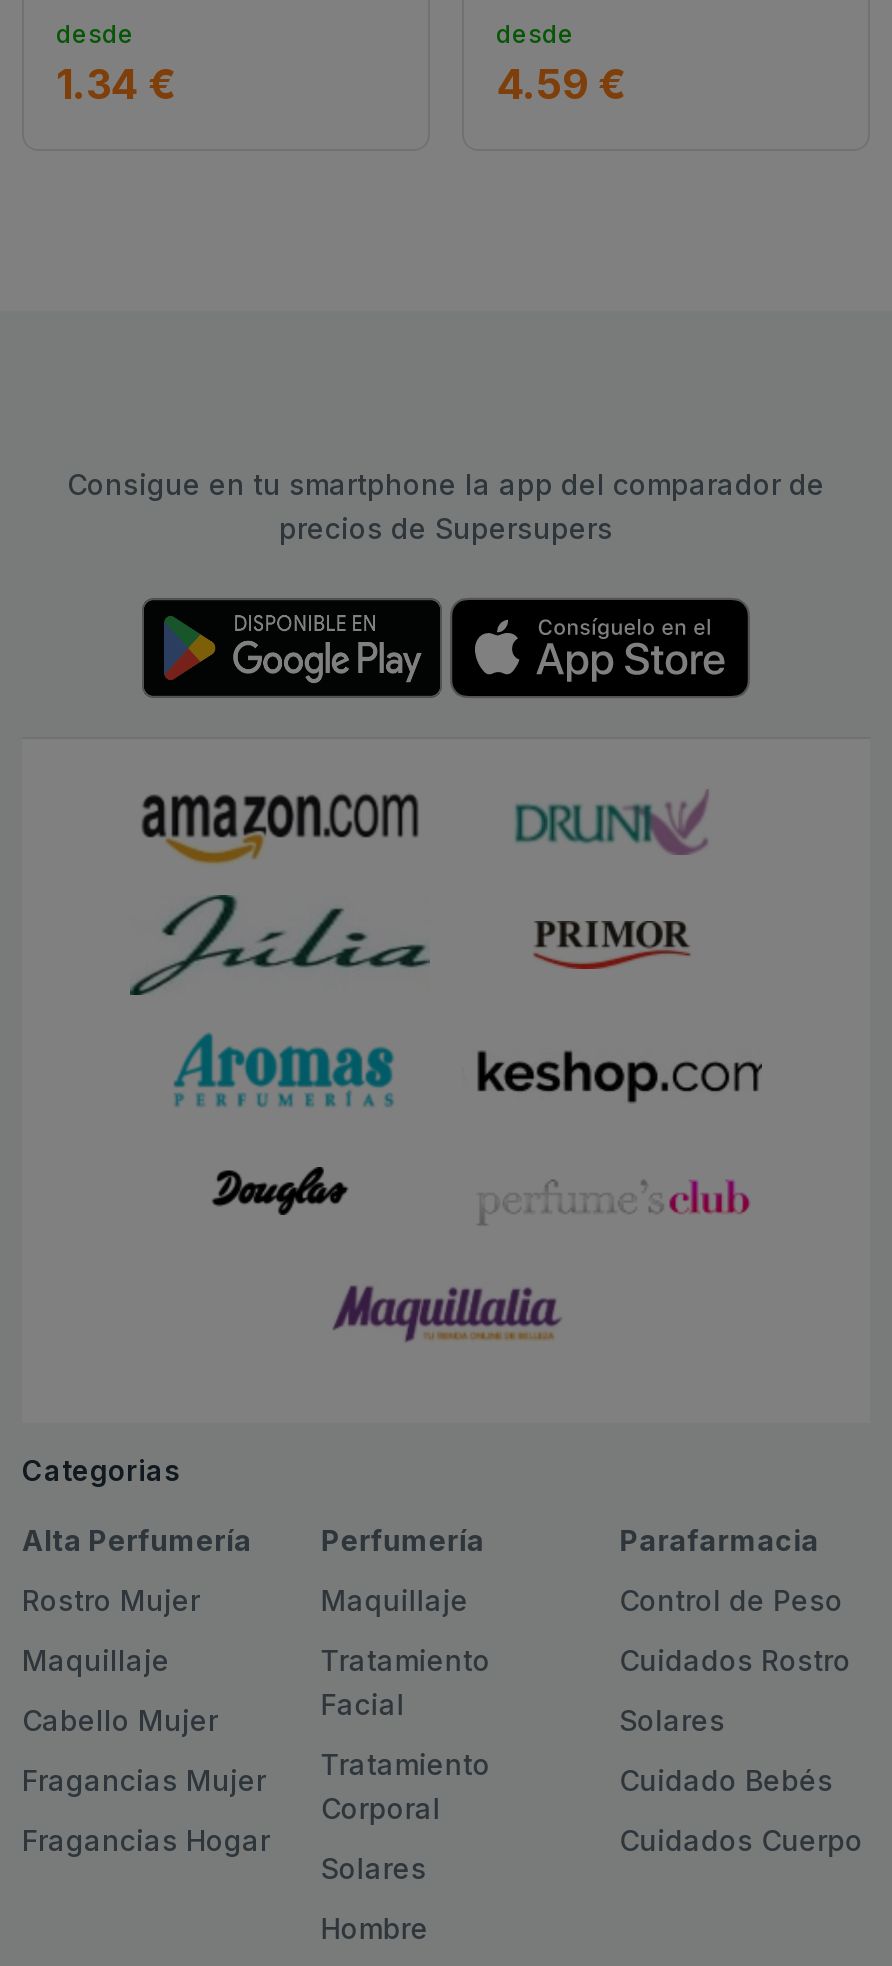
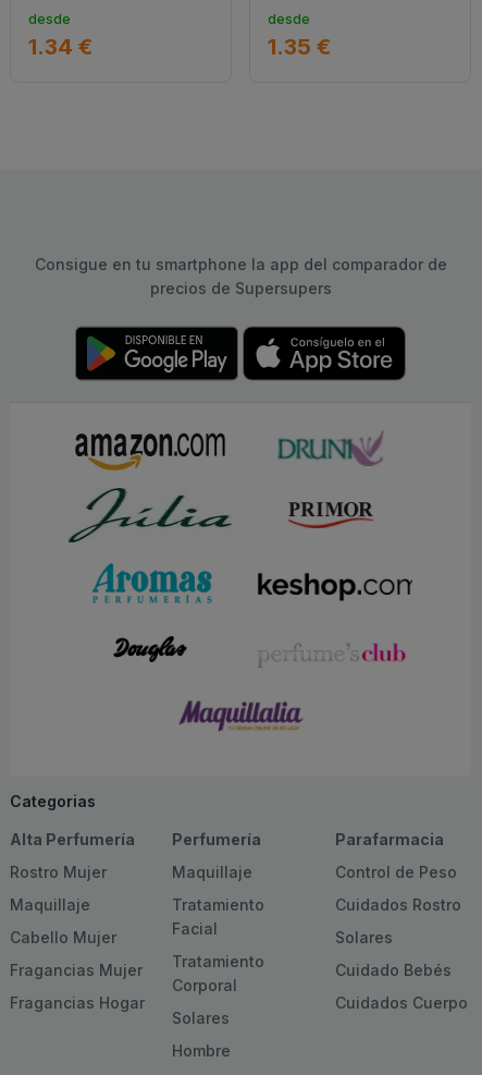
[496,59,626,109] 4.59 € -> [268,33,332,60] 1.35 €

